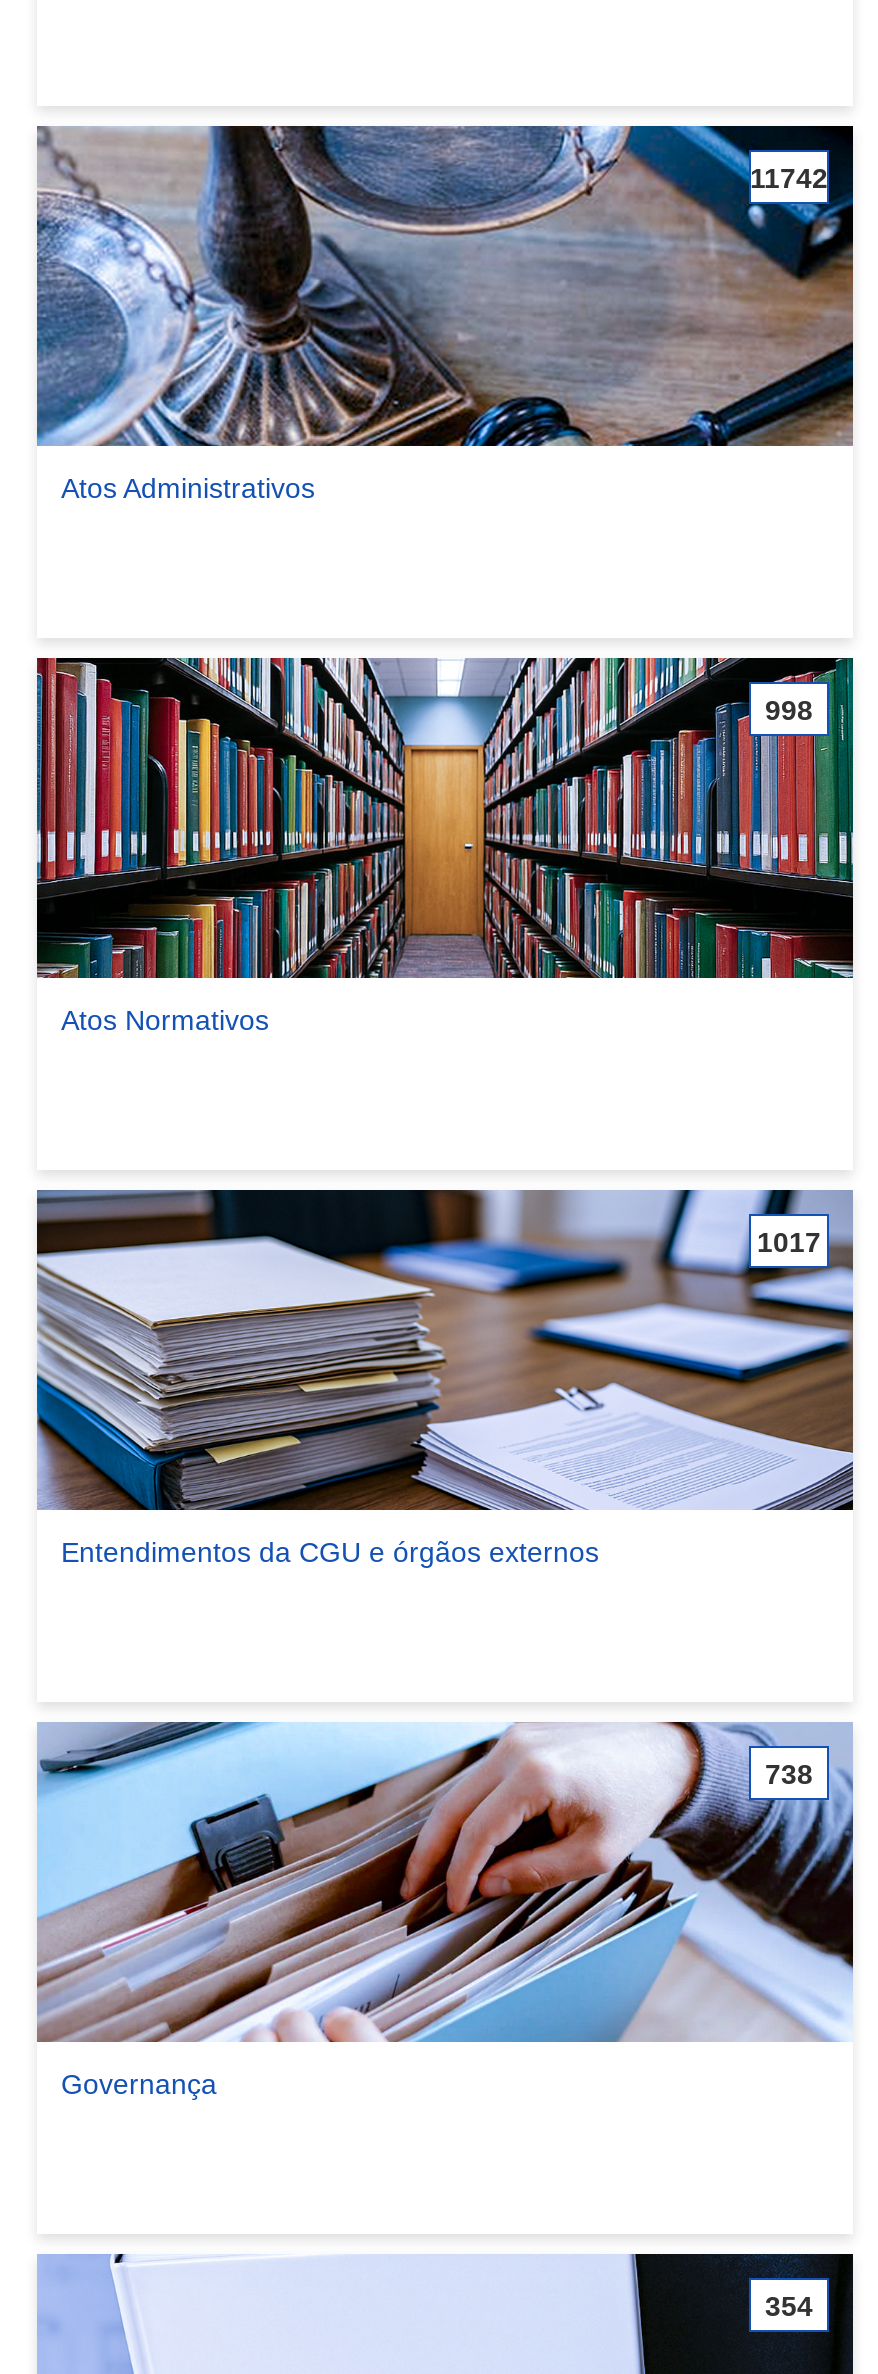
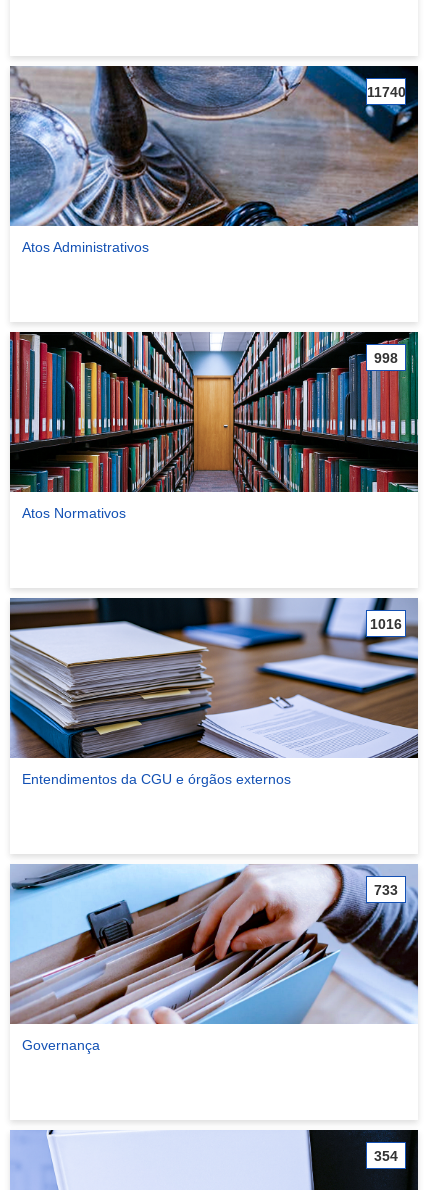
[750,161,828,193] 11742 -> [366,83,405,99] 11740
[757,1225,821,1257] 1017 -> [370,615,402,631] 1016
[765,1757,813,1789] 738 -> [374,881,398,897] 733

